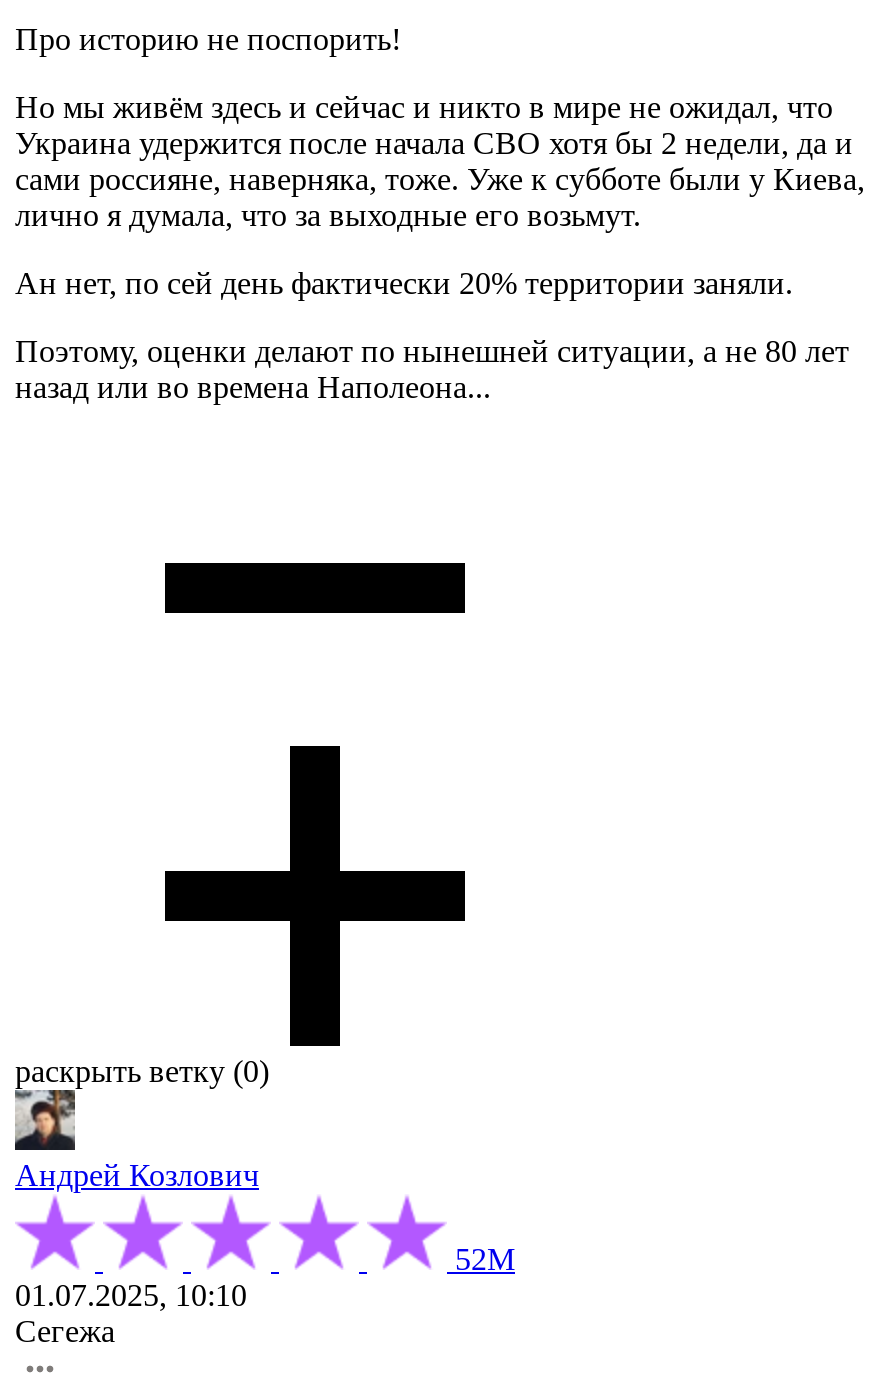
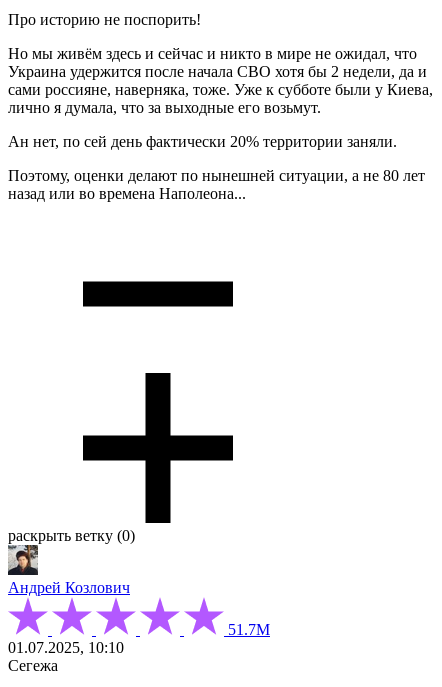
[447,1241,515,1275] 52М -> [224,621,270,638] 51.7М

